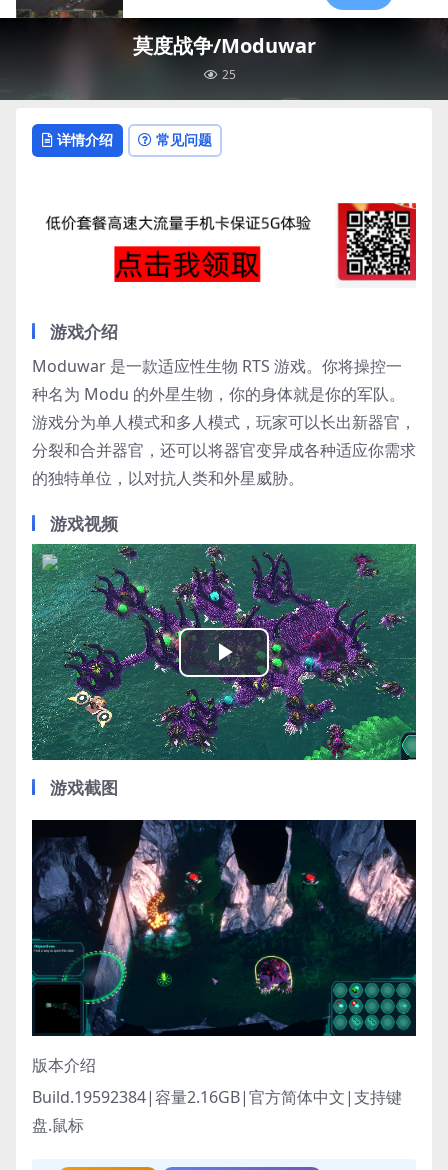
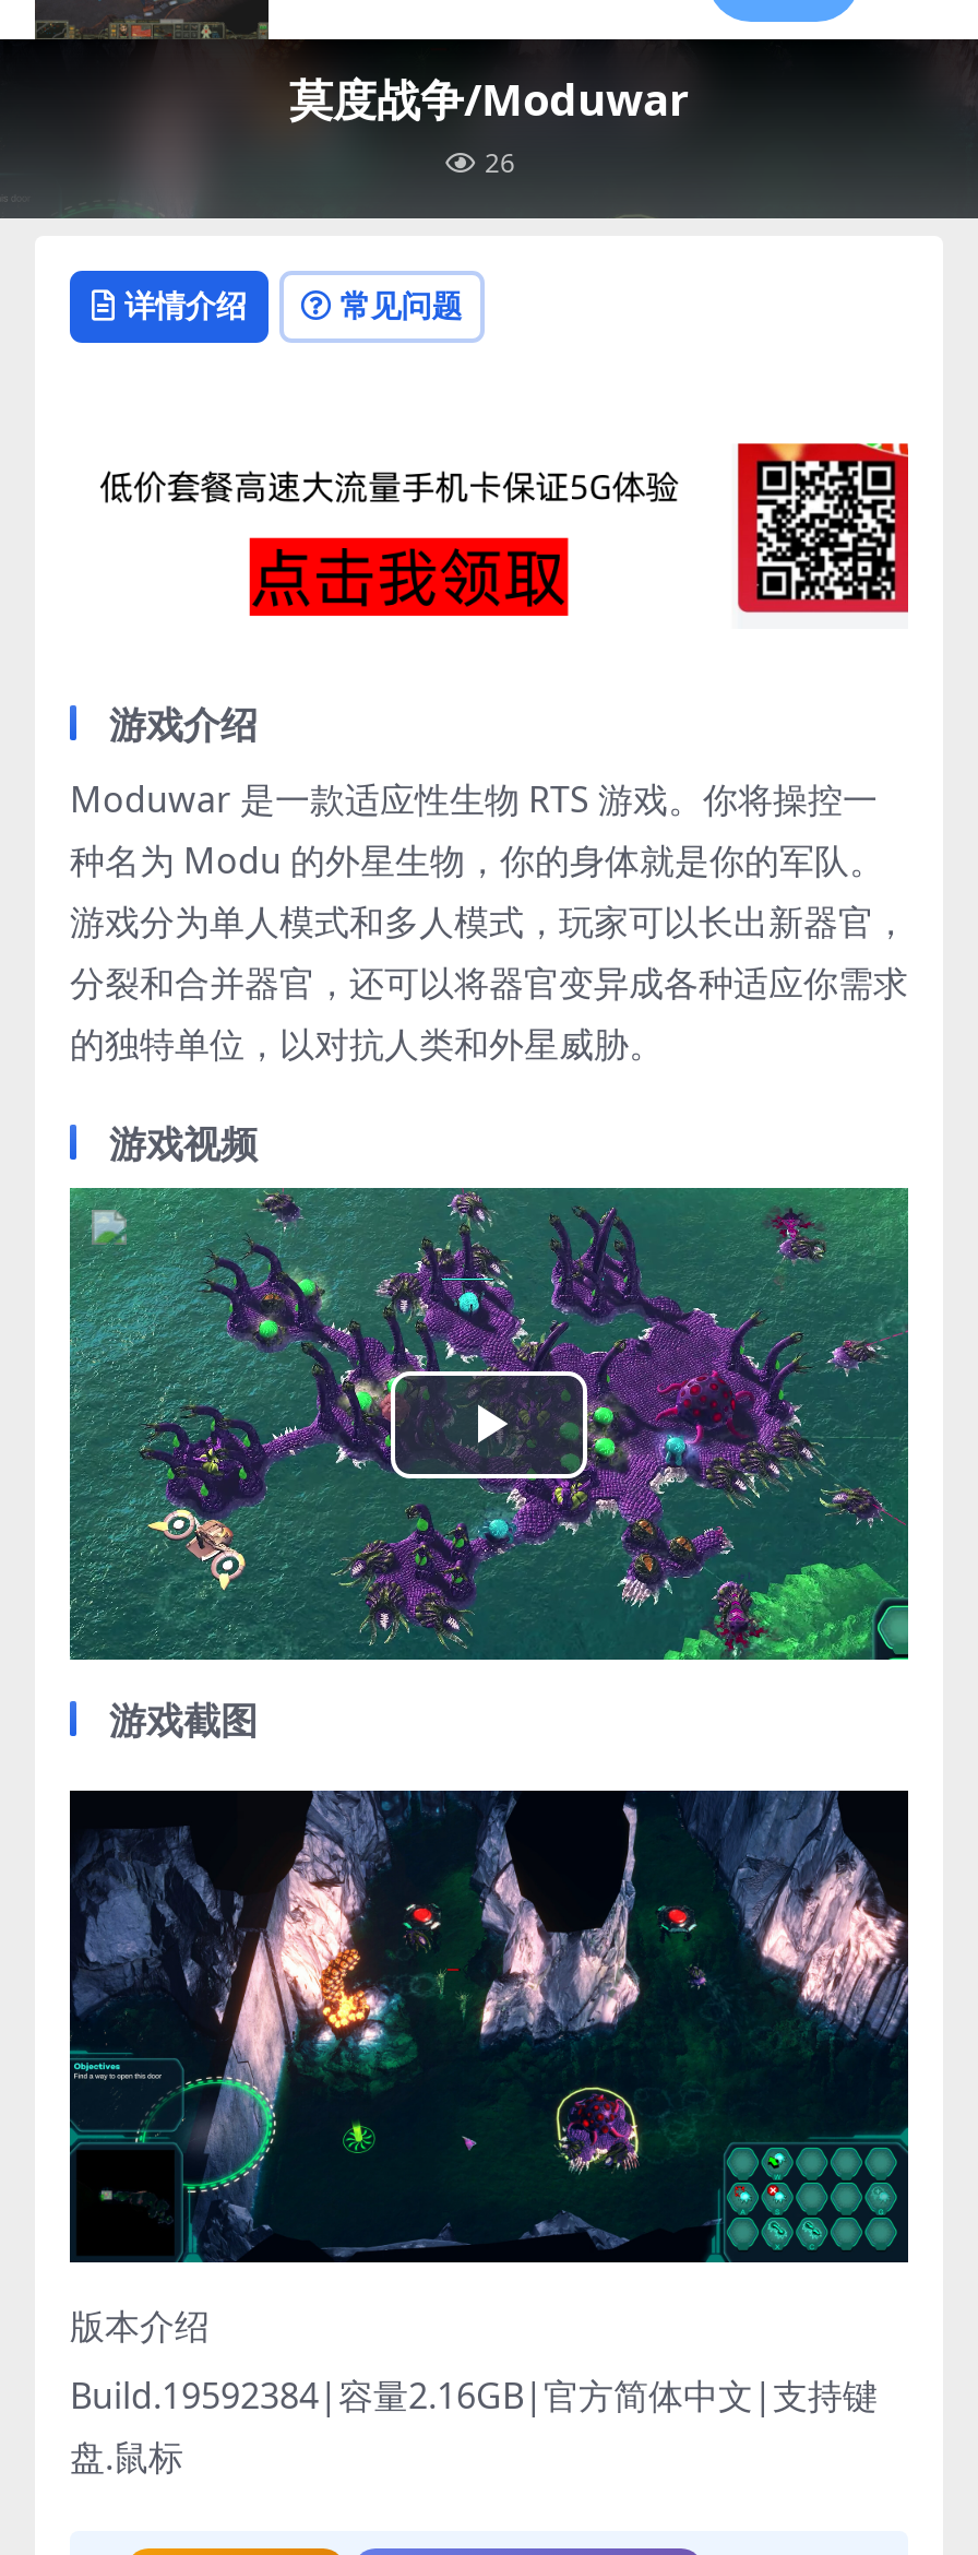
[222,66,236,83] 25 -> [485,144,515,181] 26

